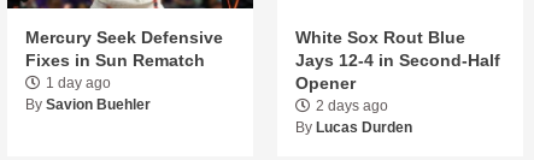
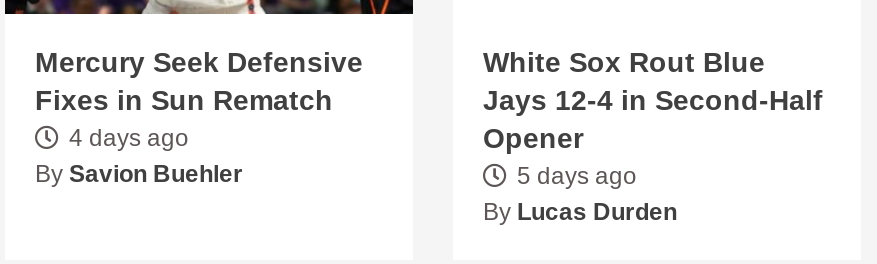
[46,75,111,91] 1 day ago -> [69,124,189,152] 4 days ago
[316,97,388,114] 2 days ago -> [517,162,637,190] 5 days ago

